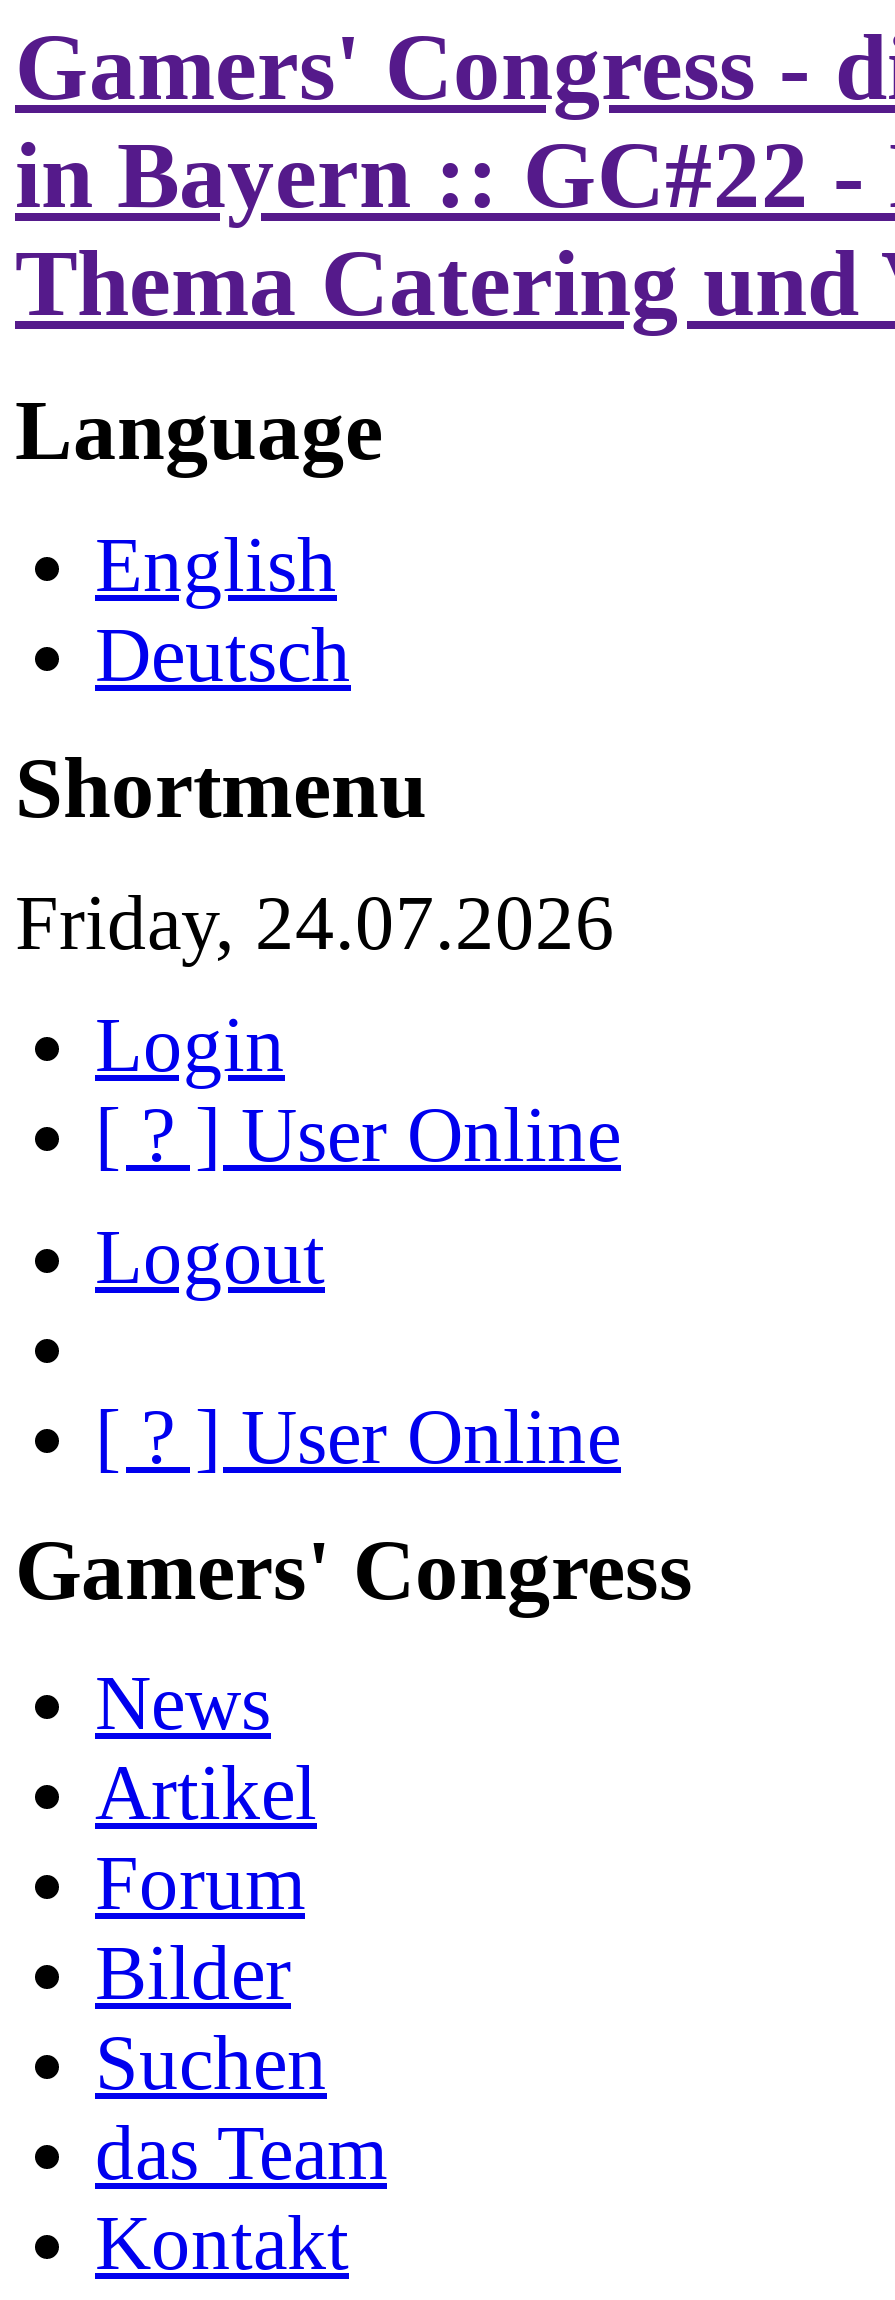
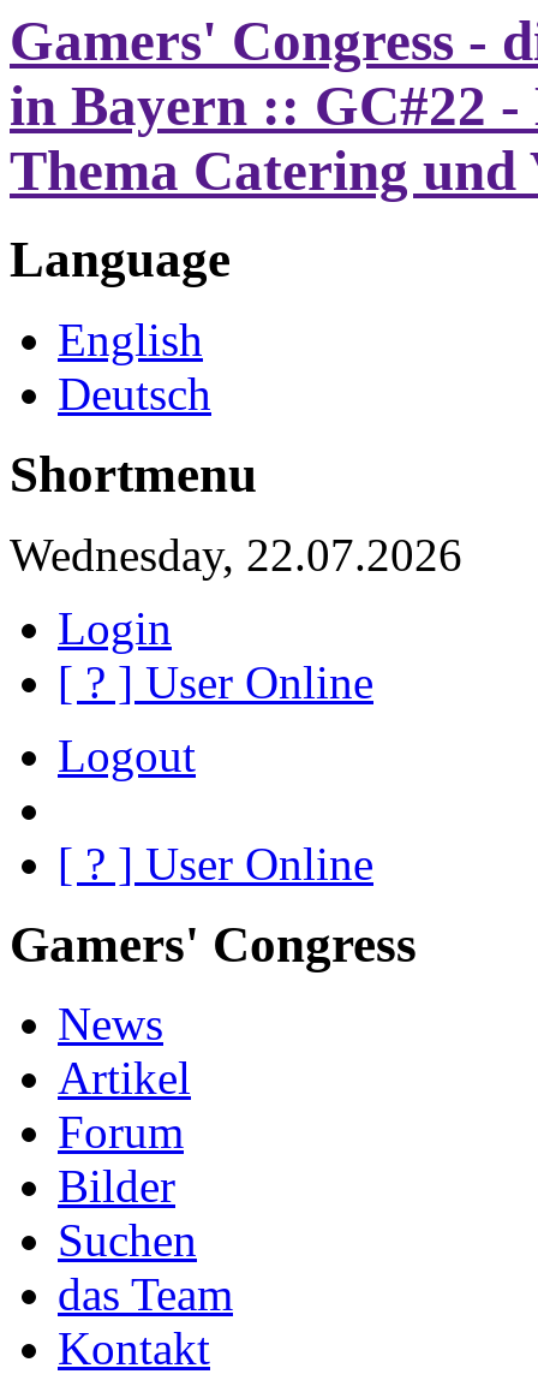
[15,878,615,964] Friday, 24.07.2026 -> [10,528,462,580] Wednesday, 22.07.2026

